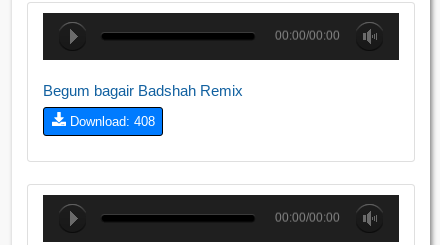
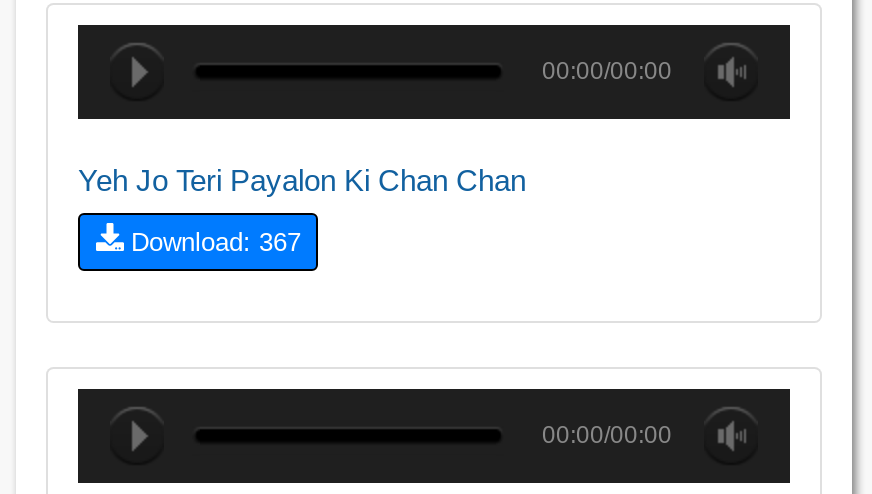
[43,82,243,99] Begum bagair Badshah Remix -> [78,163,526,197] Yeh Jo Teri Payalon Ki Chan Chan
[65,114,154,129] Download: 408 -> [123,227,301,257] Download: 367

